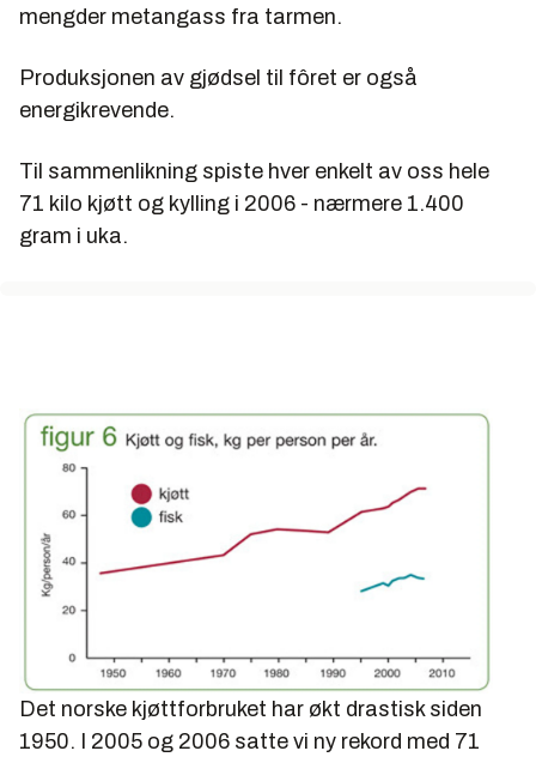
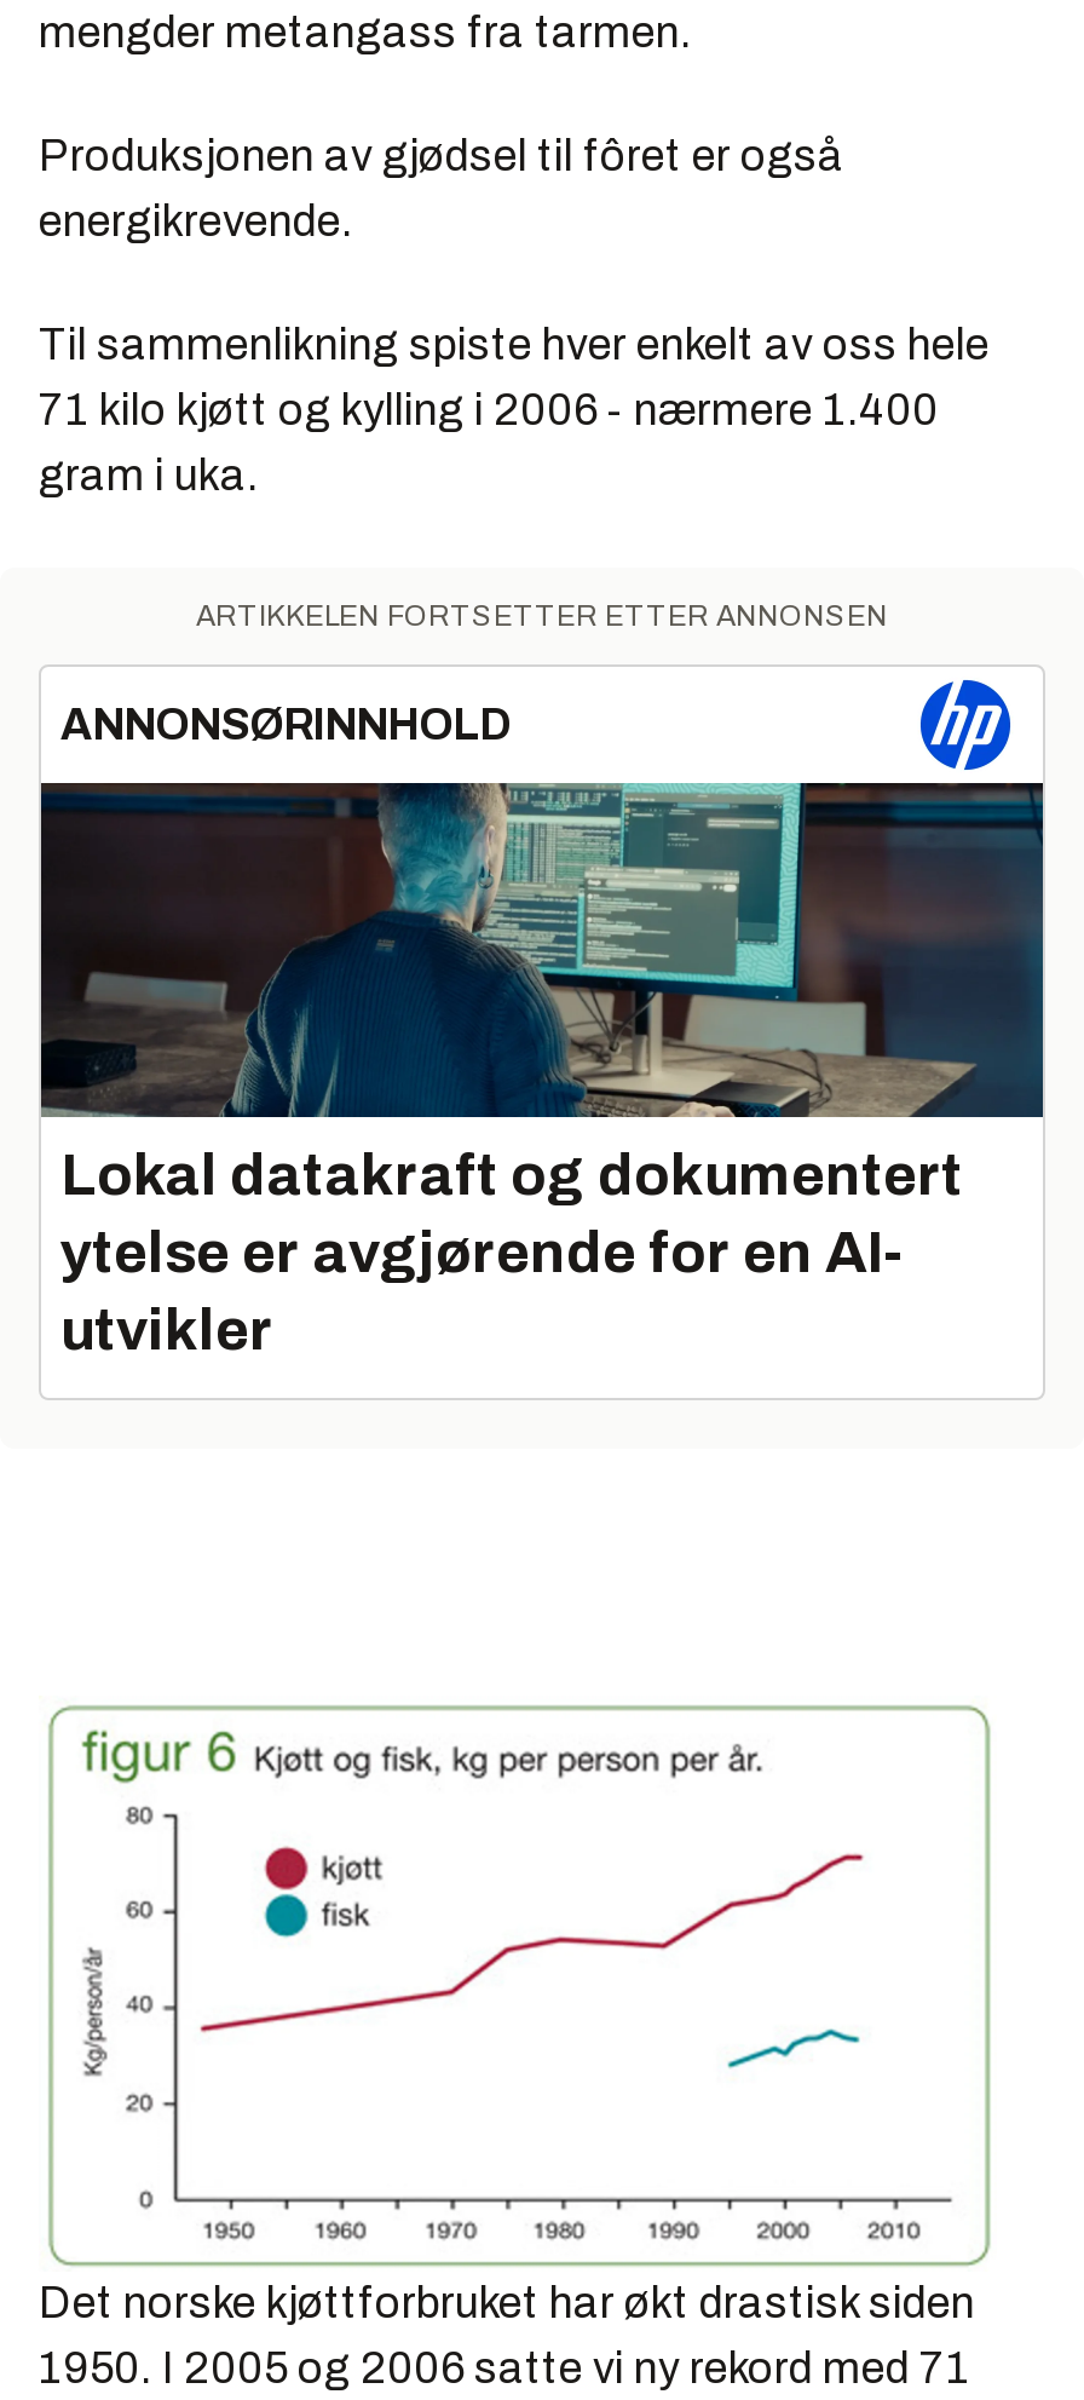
none -> [39,599,1045,1121] [image] | ARTIKKELEN FORTSETTER ETTER ANNONSEN | ANNONSØRINNHOLD
none -> [60,1144,963,1362] Lokal datakraft og dokumentert | ytelse er avgjørende for en AI- | utvikler

